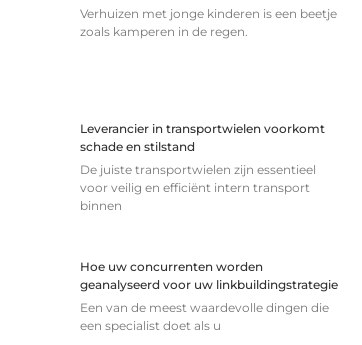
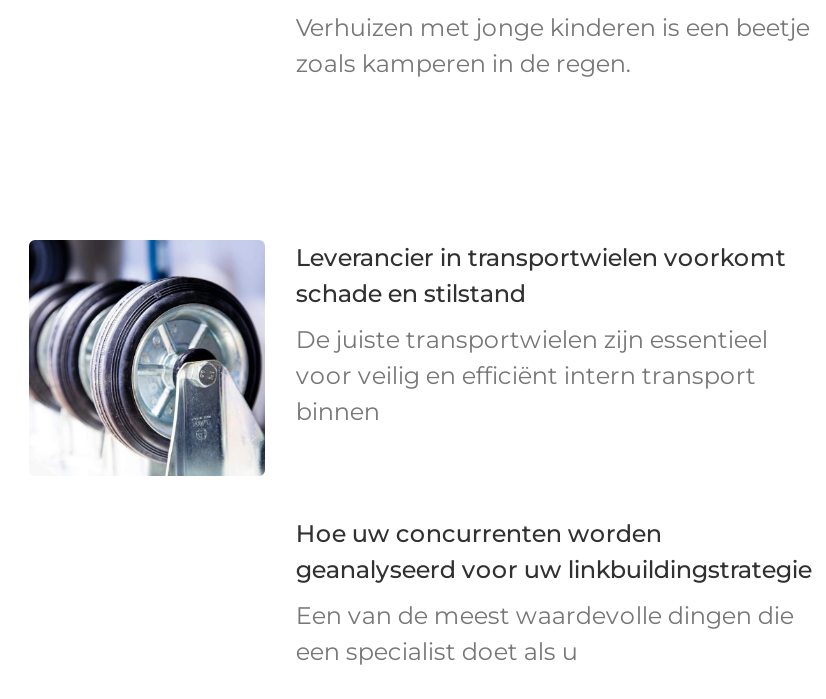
none -> [27,238,267,478] [image]

